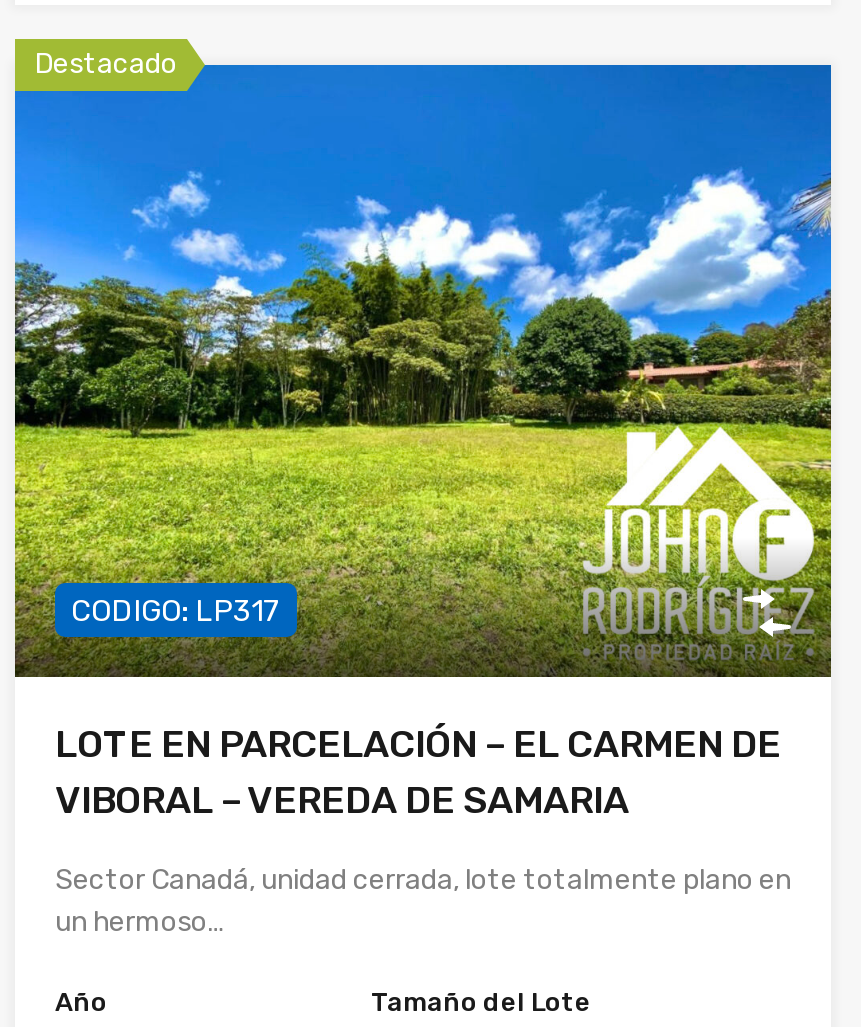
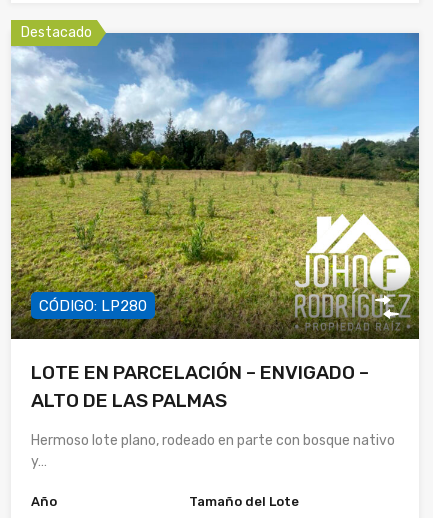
[13,65,833,677] [image] | CODIGO: LP317 -> [10,33,420,339] [image] | CÓDIGO: LP280
[55,721,781,823] LOTE EN PARCELACIÓN – EL CARMEN DE | VIBORAL – VEREDA DE SAMARIA -> [31,361,369,412] LOTE EN PARCELACIÓN – ENVIGADO – | ALTO DE LAS PALMAS
[55,863,791,939] Sector Canadá, unidad cerrada, lote totalmente plano en | un hermoso… -> [31,432,395,470] Hermoso lote plano, rodeado en parte con bosque nativo | y…

